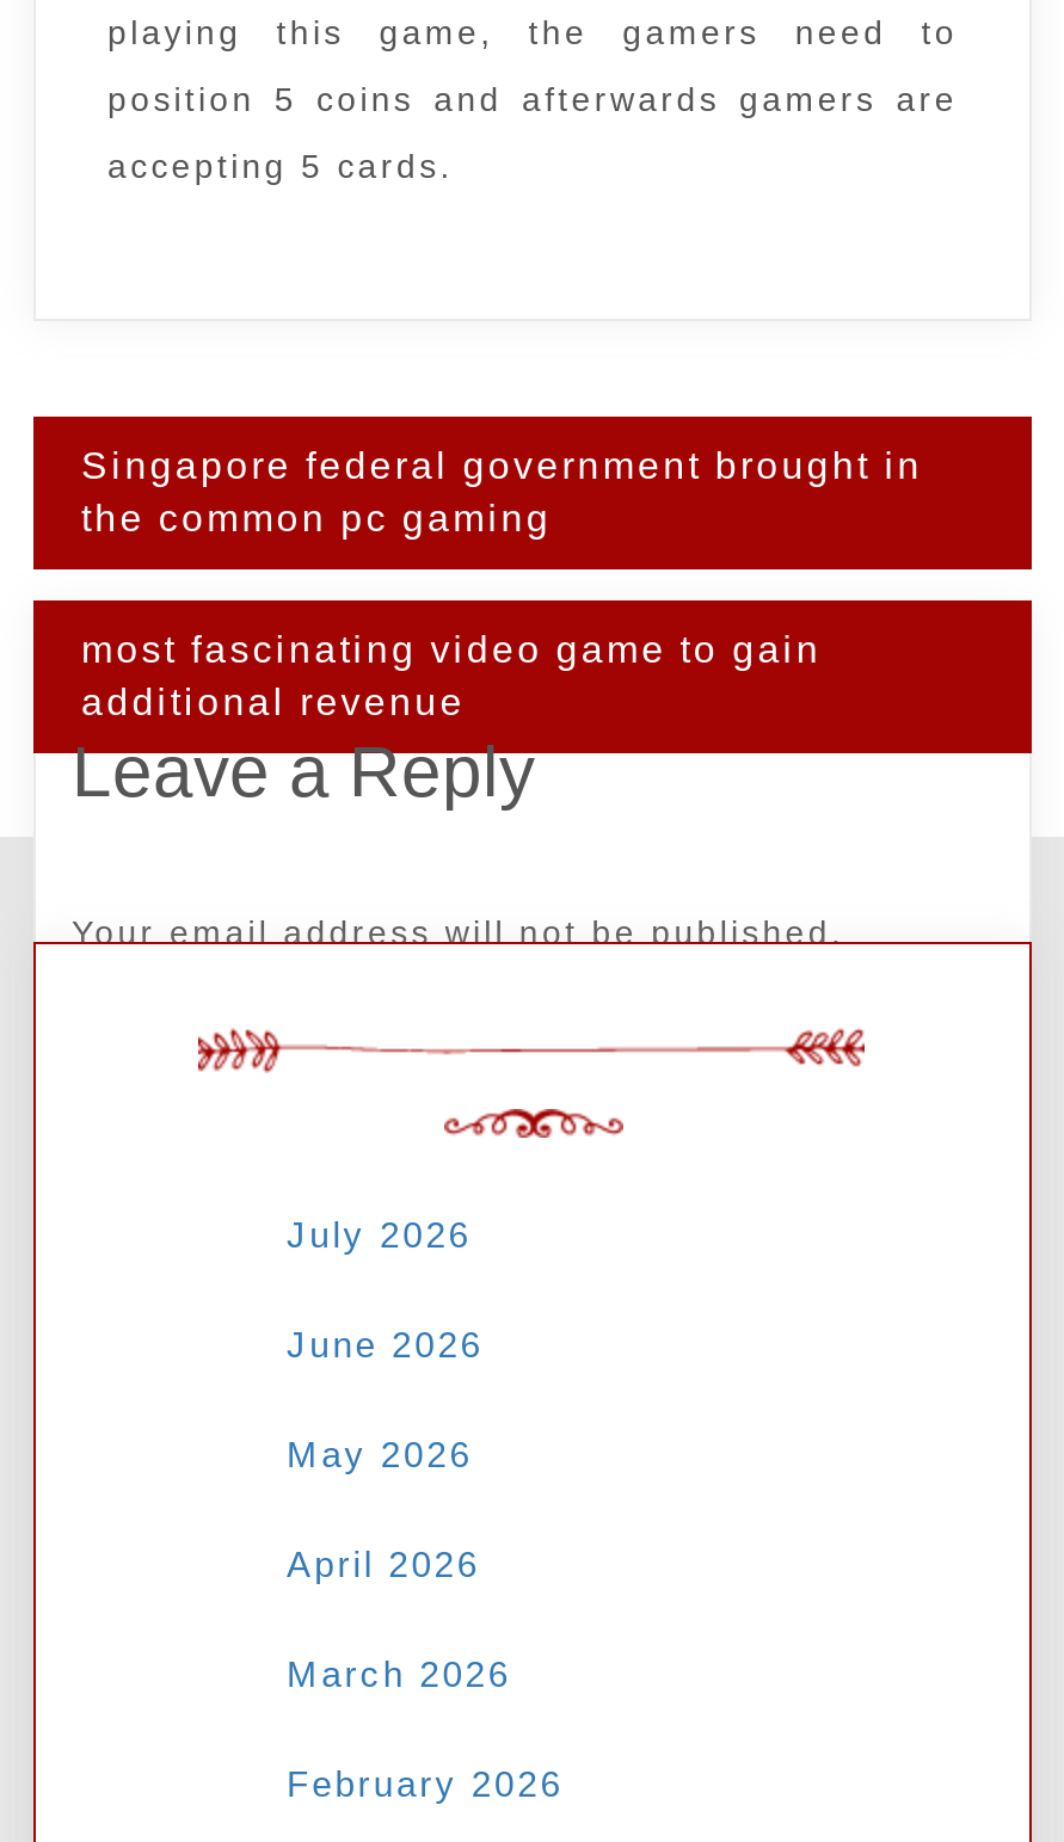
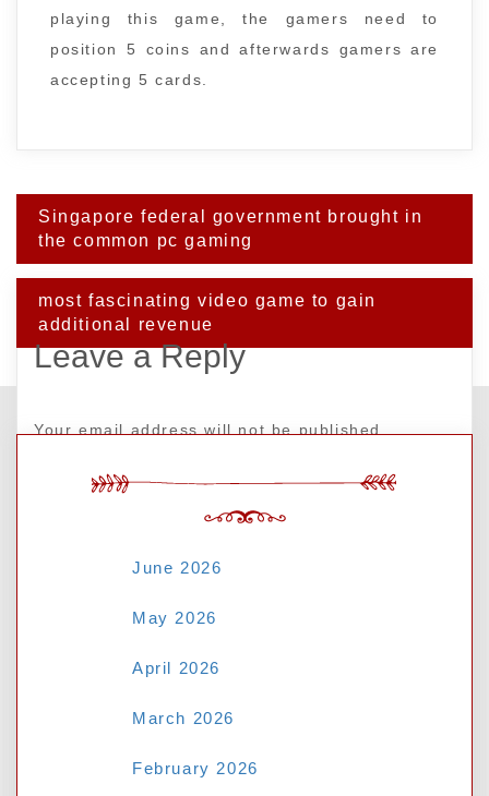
[287,1214,471,1255] July 2026 -> none

